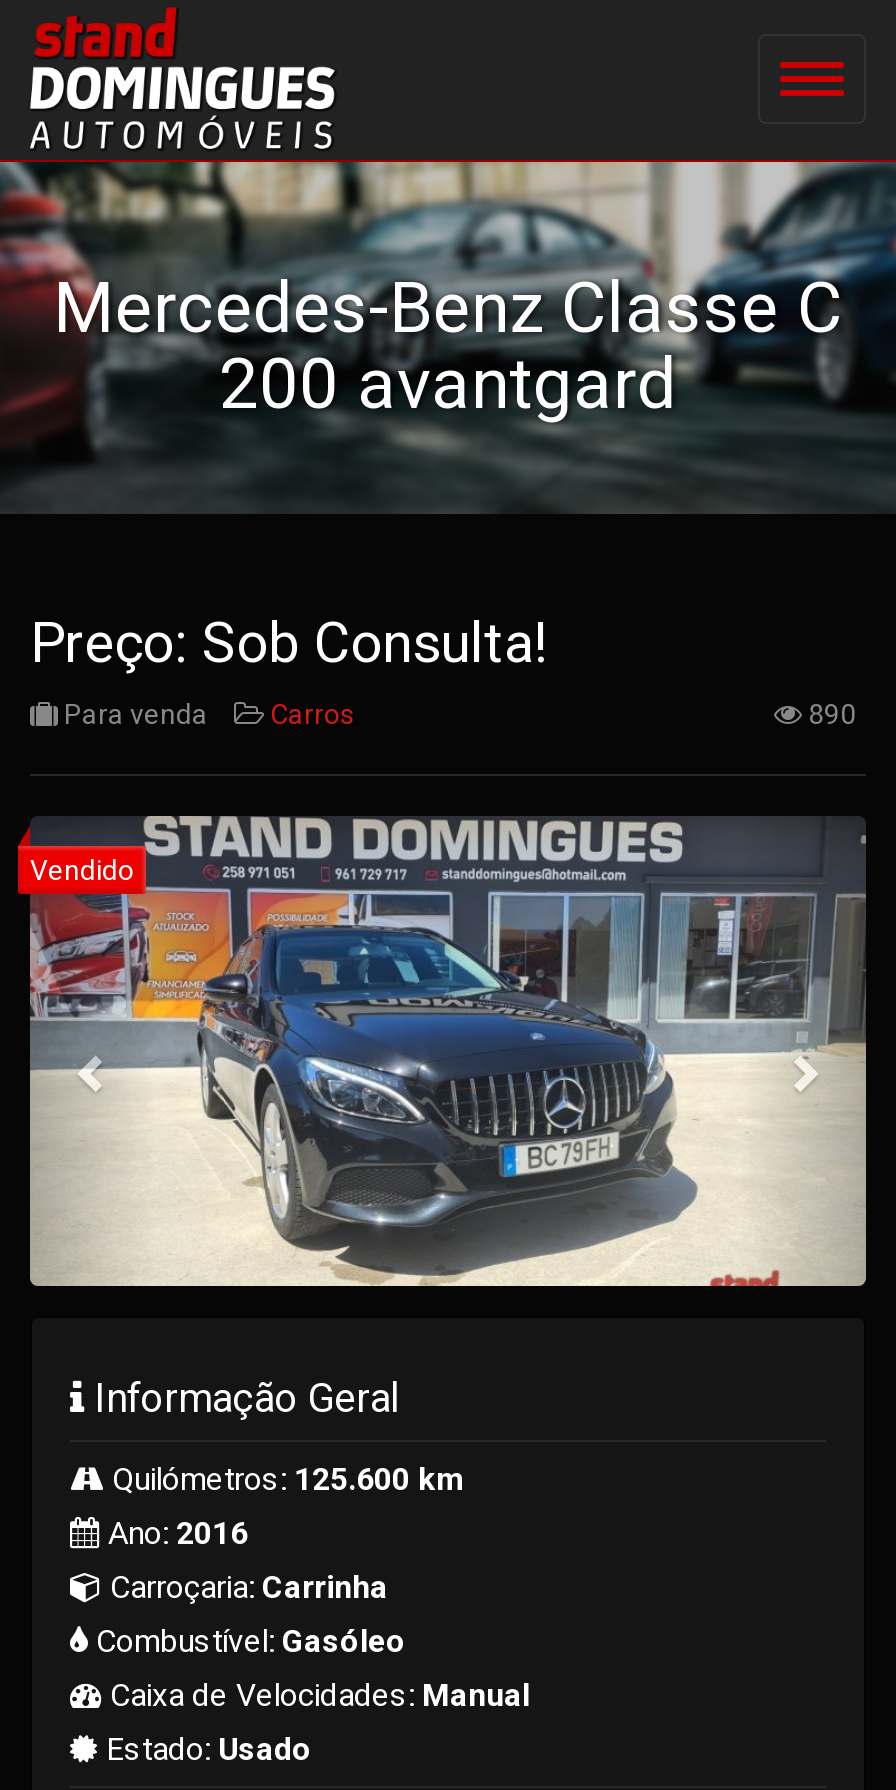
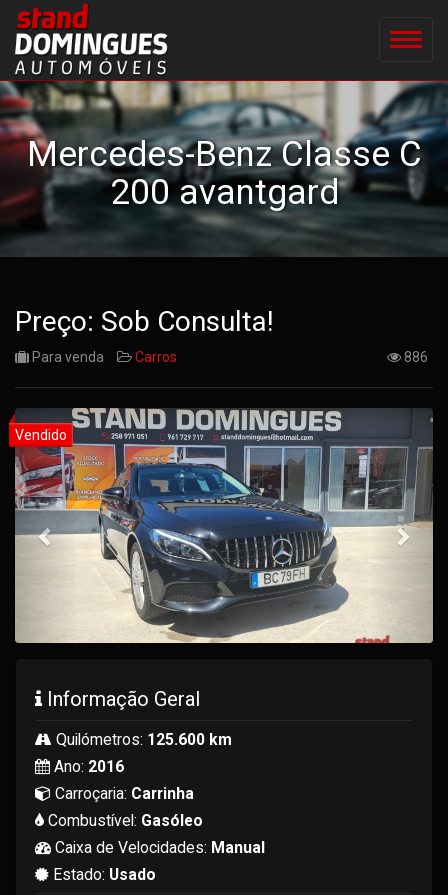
[802,698,856,730] 890 -> [401,349,428,365] 886

